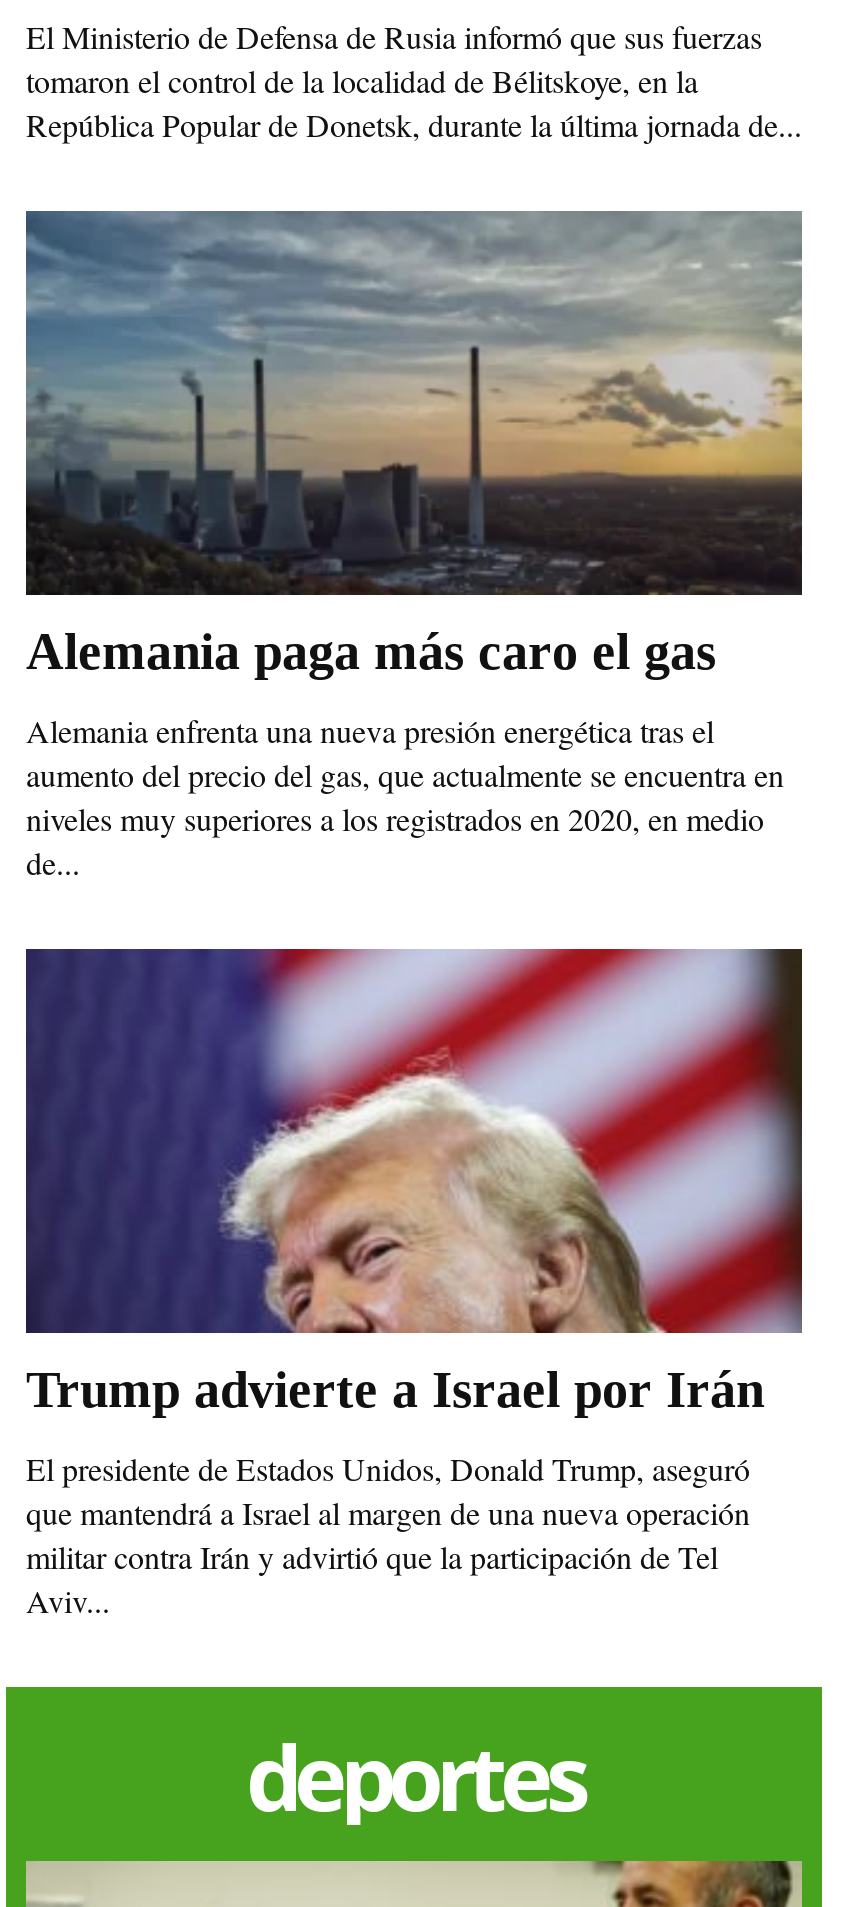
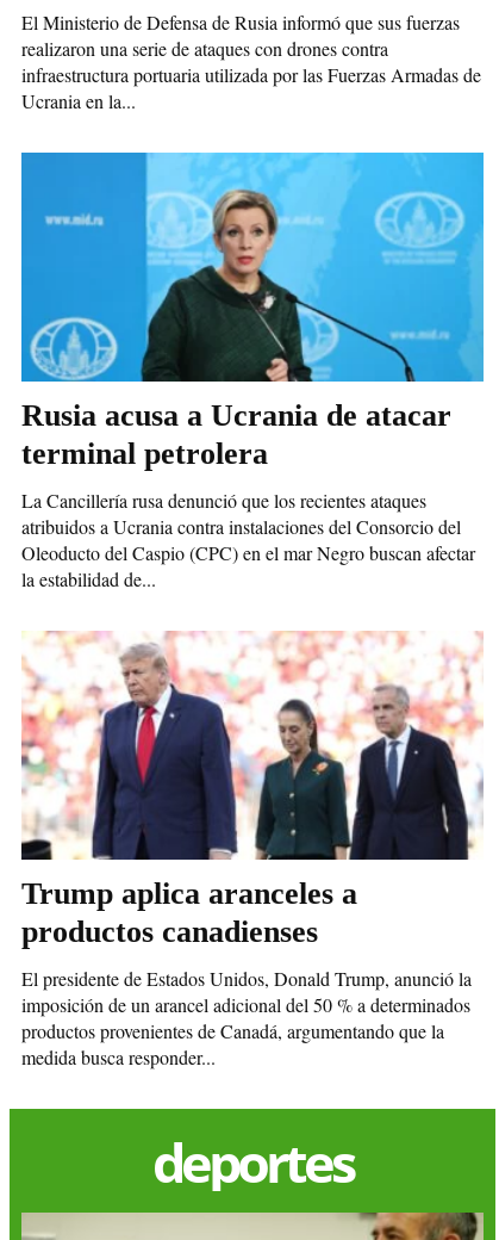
[26,60,802,146] tomaron el control de la localidad de Bélitskoye, en la | República Popular de Donetsk, durante la última jornada de... -> [21,36,481,114] realizaron una serie de ataques con drones contra | infraestructura portuaria utilizada por las Fuerzas Armadas de | Ucrania en la...
[24,209,804,681] [image] | Alemania paga más caro el gas -> [20,199,485,471] [image] | Rusia acusa a Ucrania de atacar | terminal petrolera
[26,709,784,883] Alemania enfrenta una nueva presión energética tras el | aumento del precio del gas, que actualmente se encuentra en | niveles muy superiores a los registrados en 2020, en medio | de... -> [21,488,475,591] La Cancillería rusa denunció que los recientes ataques | atribuidos a Ucrania contra instalaciones del Consorcio del | Oleoducto del Caspio (CPC) en el mar Negro buscan afectar | la estabilidad de...
[24,963,804,1335] [image] -> [21,631,484,802] [image]
[26,1360,764,1418] Trump advierte a Israel por Irán -> [21,876,357,949] Trump aplica aranceles a | productos canadienses
[26,1446,750,1620] El presidente de Estados Unidos, Donald Trump, aseguró | que mantendrá a Israel al margen de una nueva operación | militar contra Irán y advirtió que la participación de Tel | Aviv... -> [21,965,472,1069] El presidente de Estados Unidos, Donald Trump, anunció la | imposición de un arancel adicional del 50 % a determinados | productos provenientes de Canadá, argumentando que la | medida busca responder...

